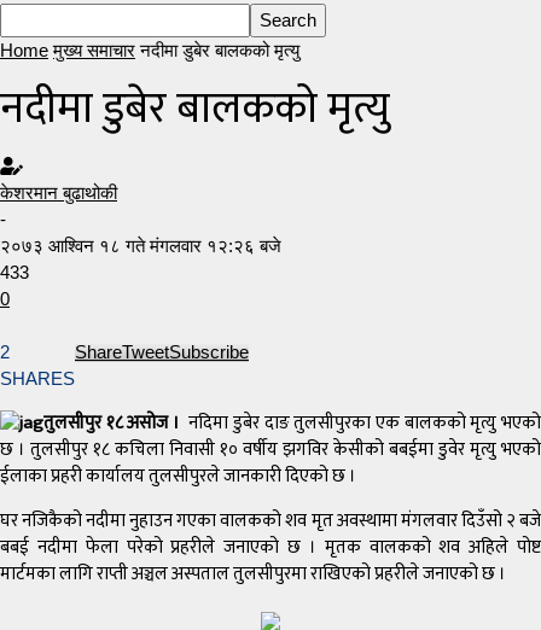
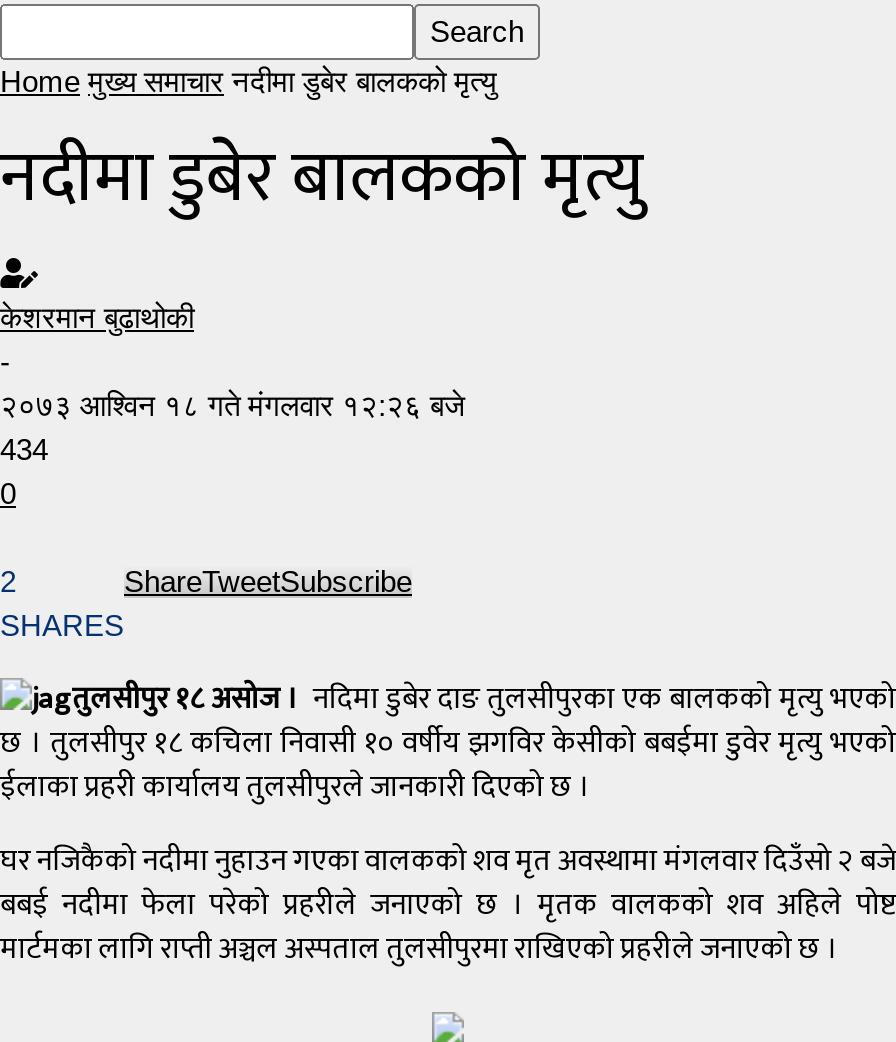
[0,262,29,282] 433 -> [0,432,48,466] 434

